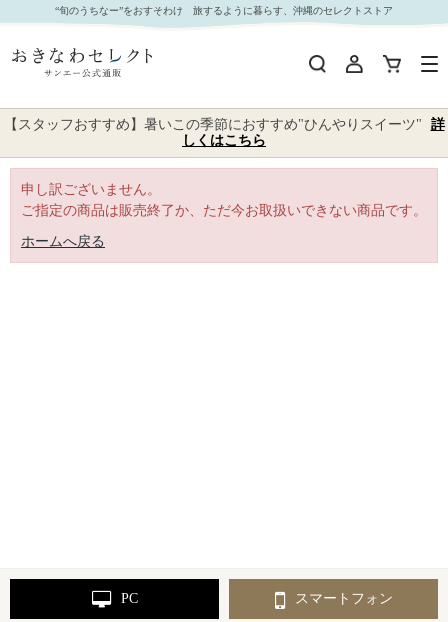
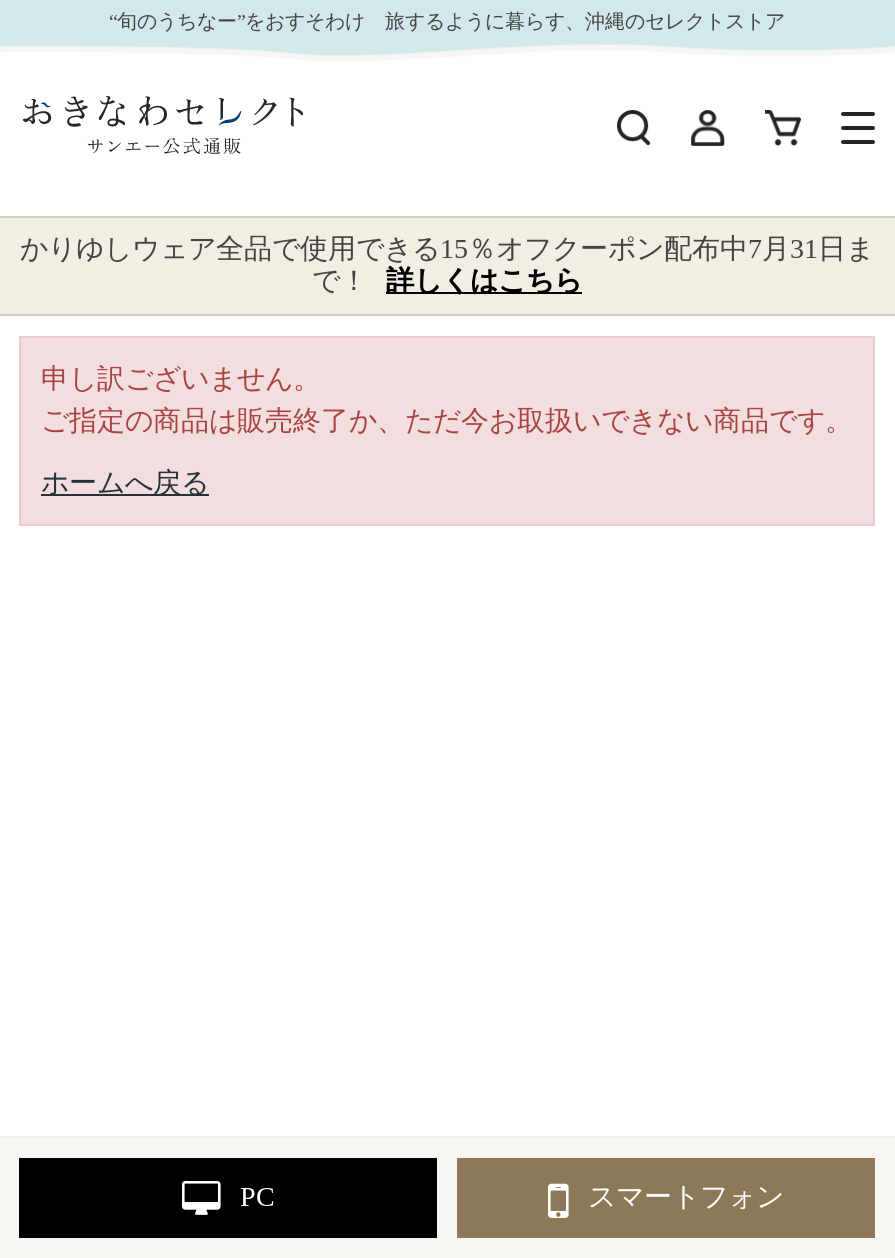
[3,117,444,148] 【スタッフおすすめ】暑いこの季節におすすめ"ひんやりスイーツ" 詳 | しくはこちら -> [20,234,874,296] かりゆしウェア全品で使用できる15％オフクーポン配布中7月31日ま | で！ 詳しくはこちら

